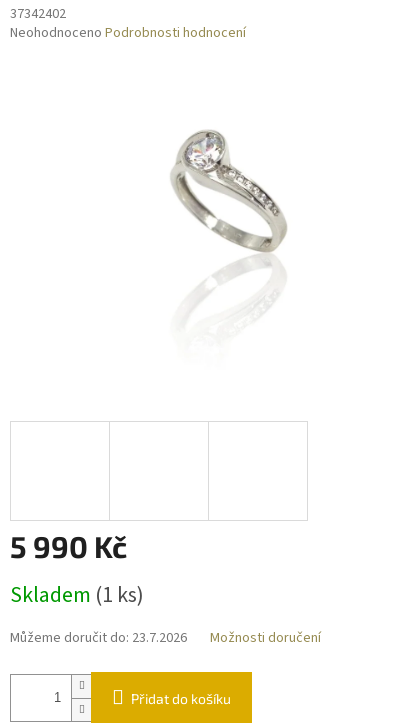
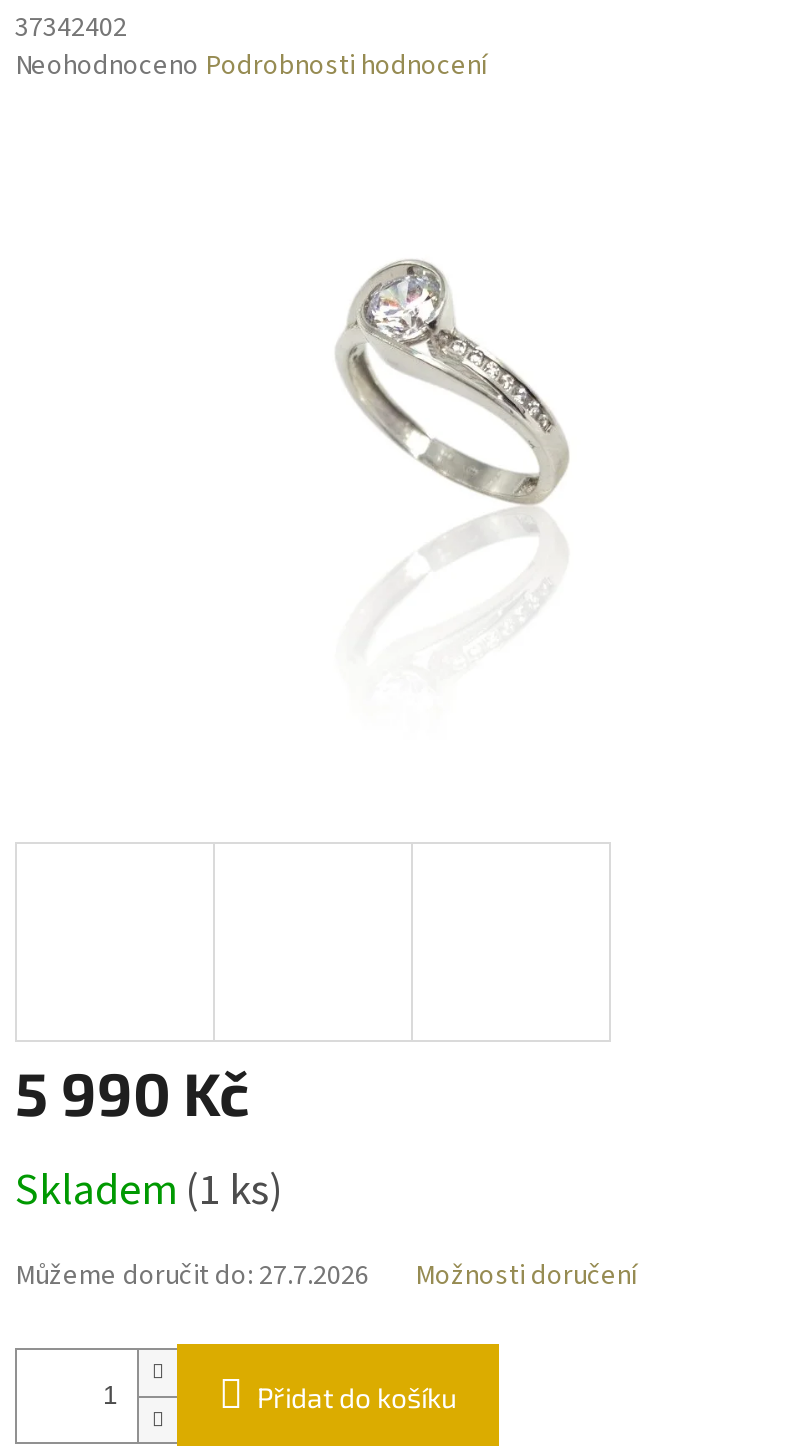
[10,628,187,648] Můžeme doručit do: 23.7.2026 -> [15,1257,369,1297] Můžeme doručit do: 27.7.2026

